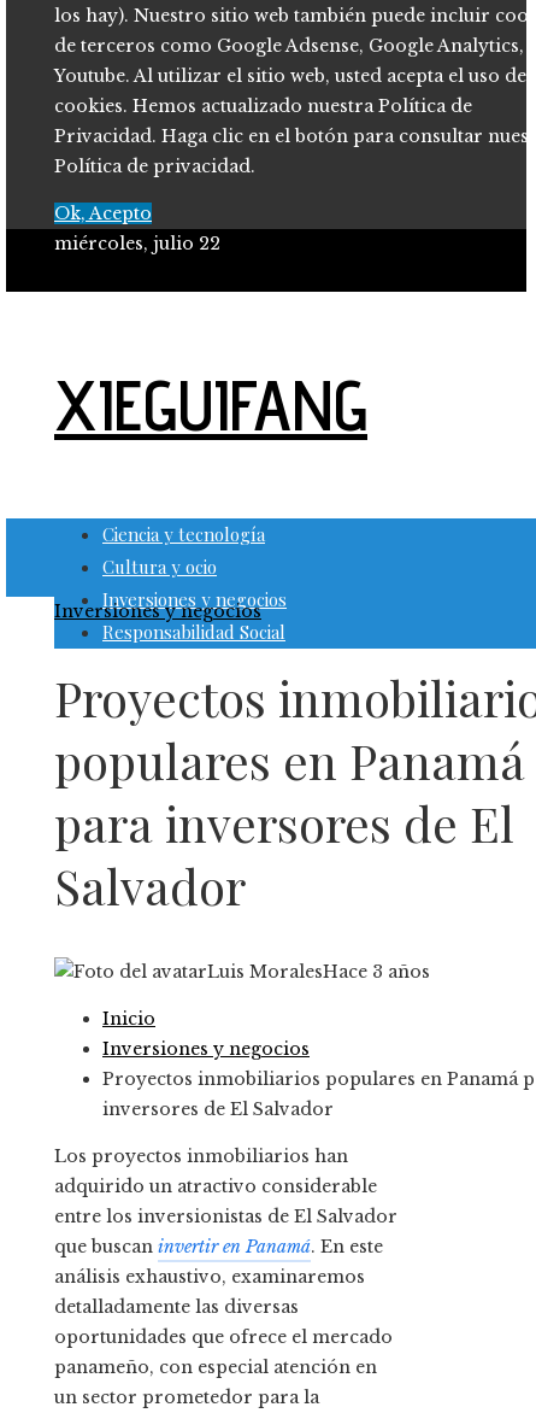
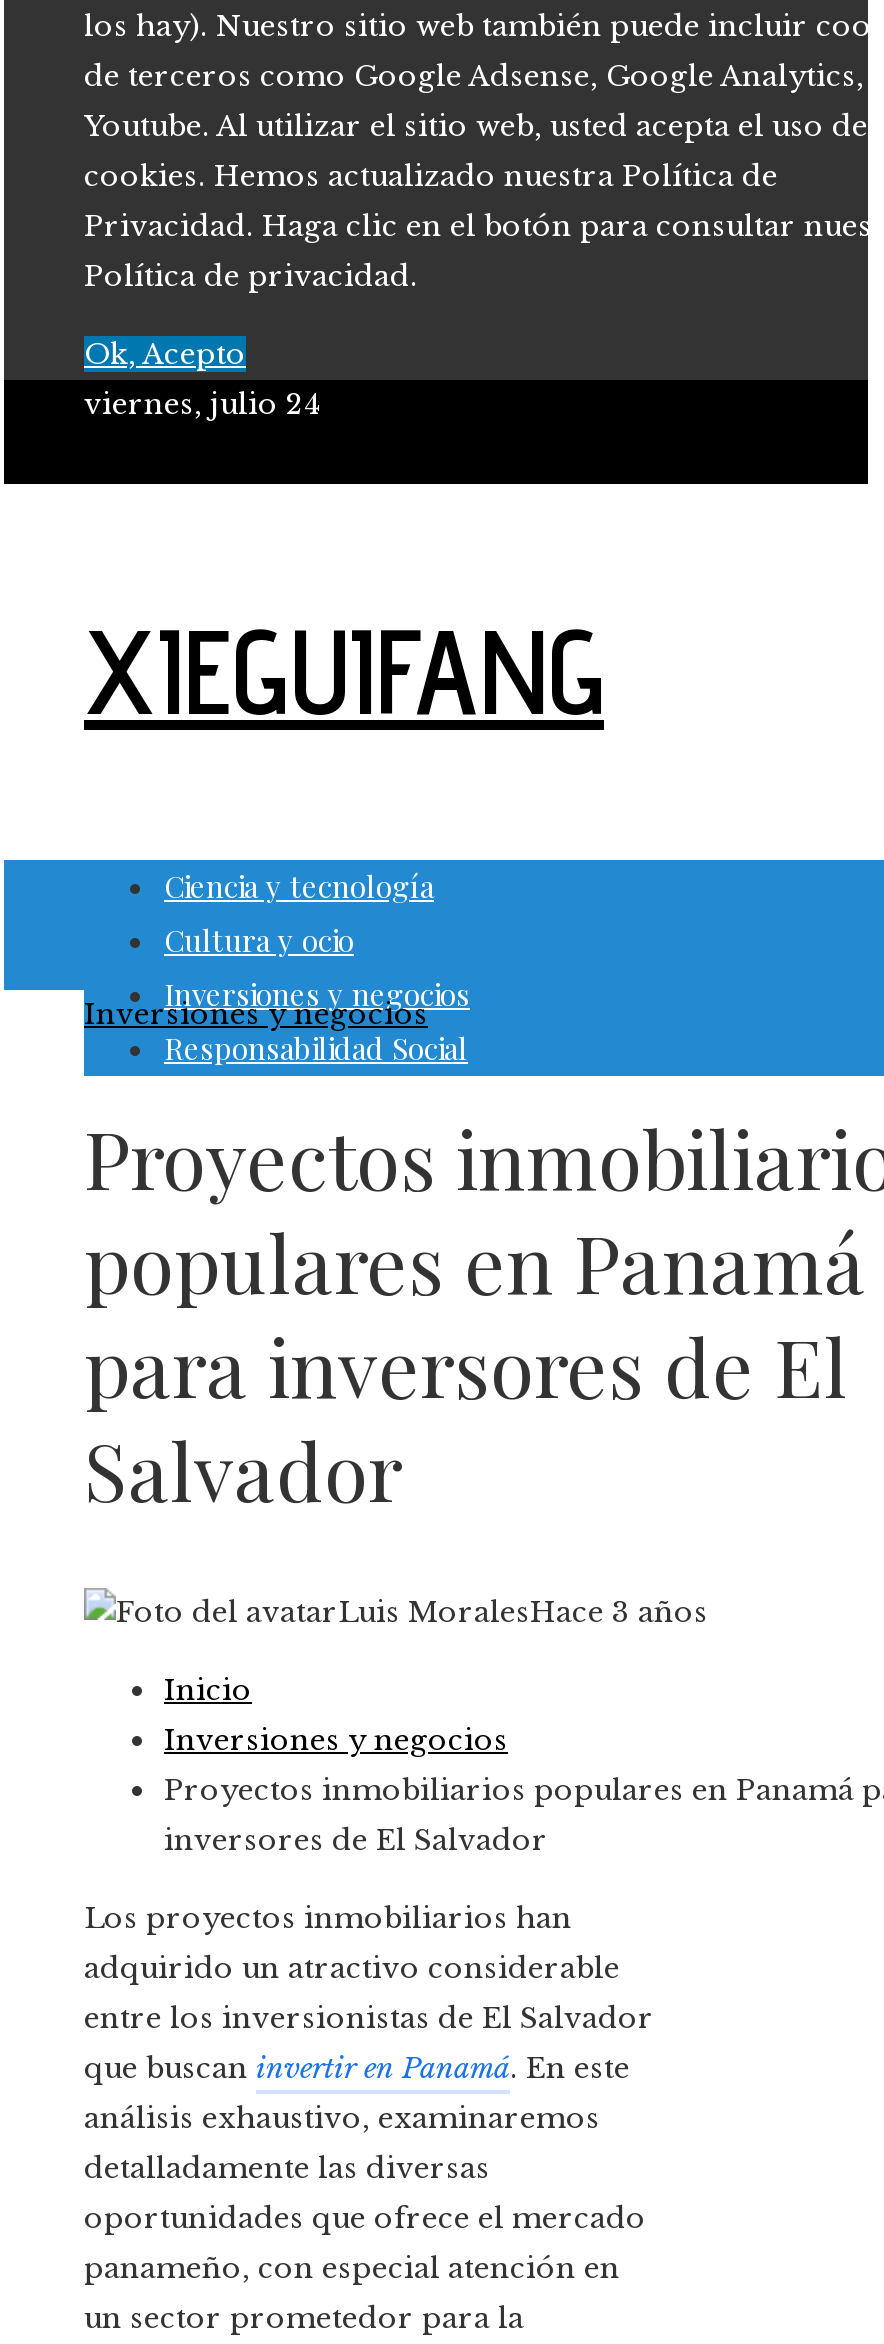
[54,233,220,254] miércoles, julio 22 -> [84,386,322,422] viernes, julio 24

